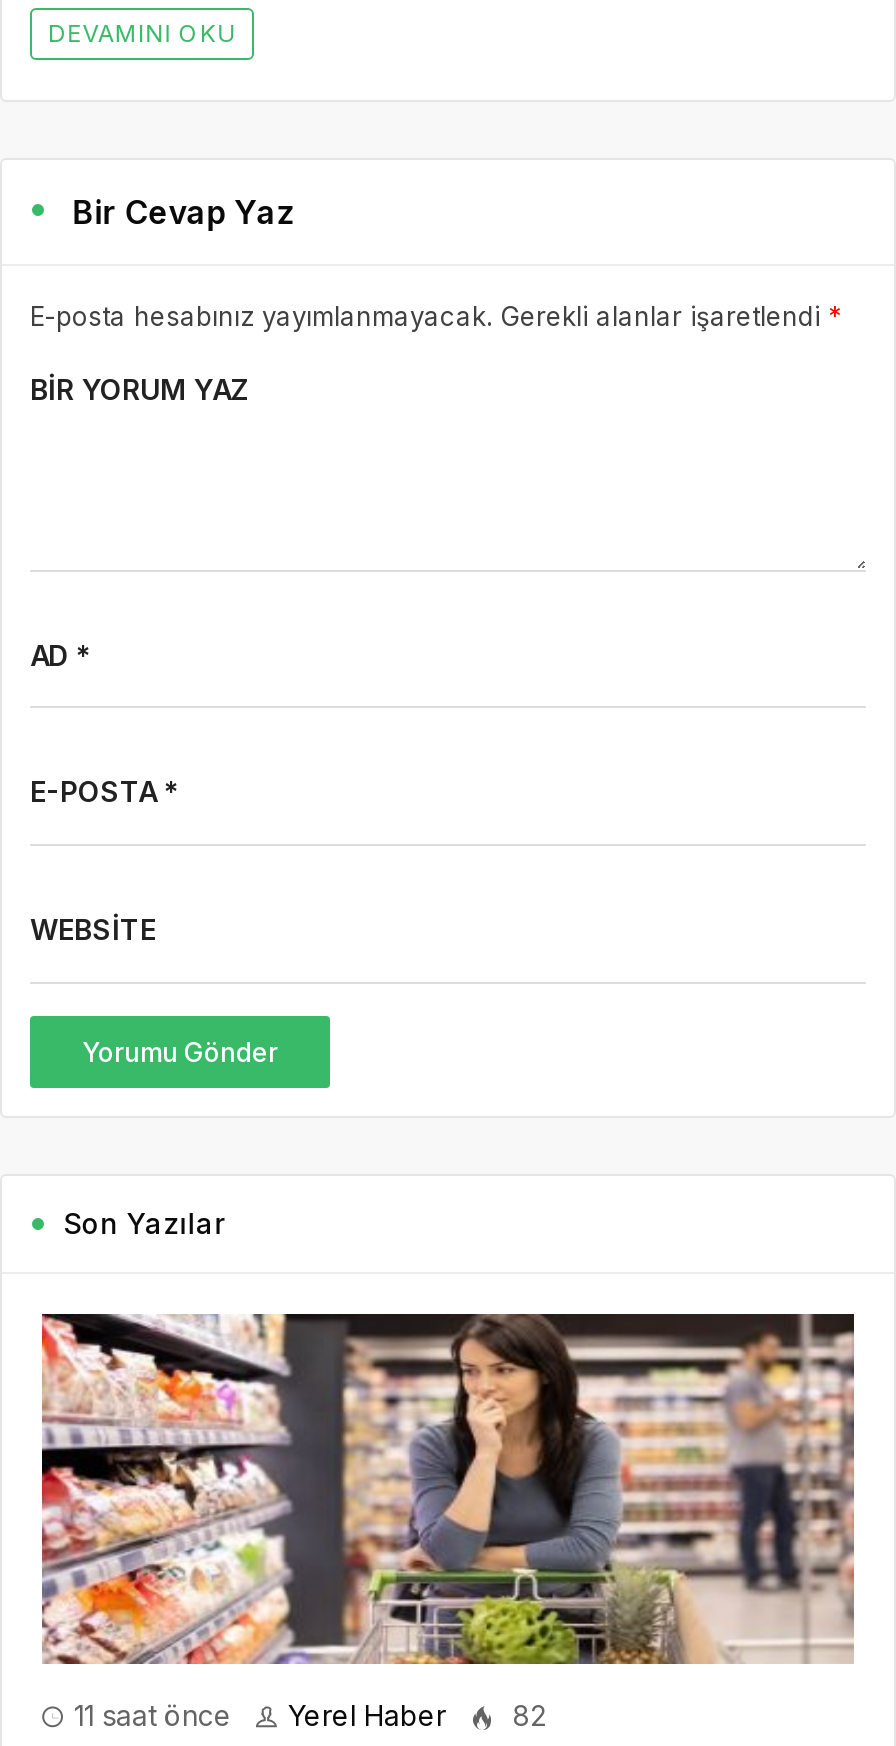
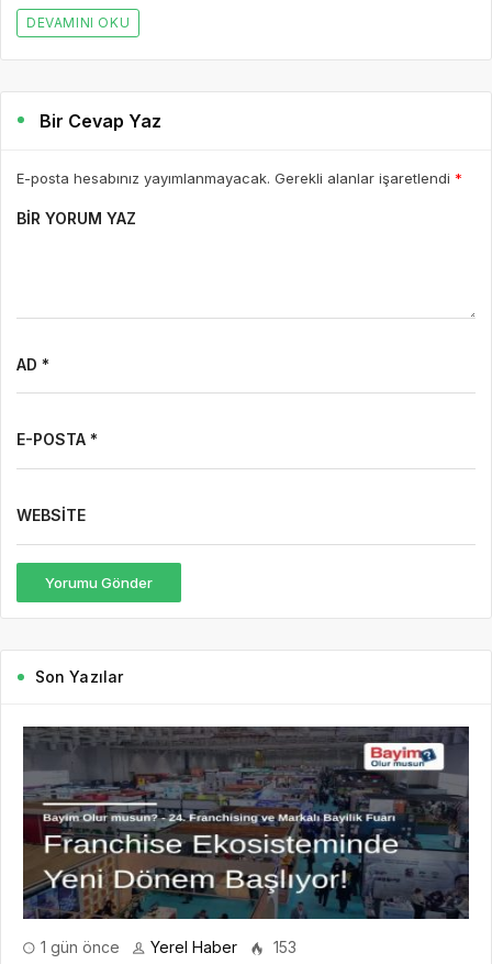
[40,1314,856,1731] [image] | 11 saat önce -> [22,725,470,956] [image] | 1 gün önce
[504,1697,546,1731] 82 -> [269,937,297,956] 153

